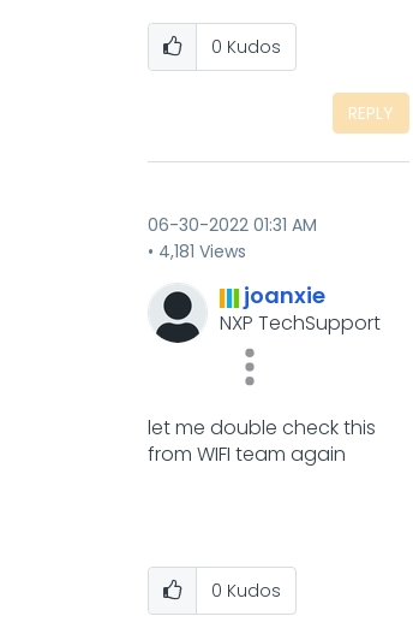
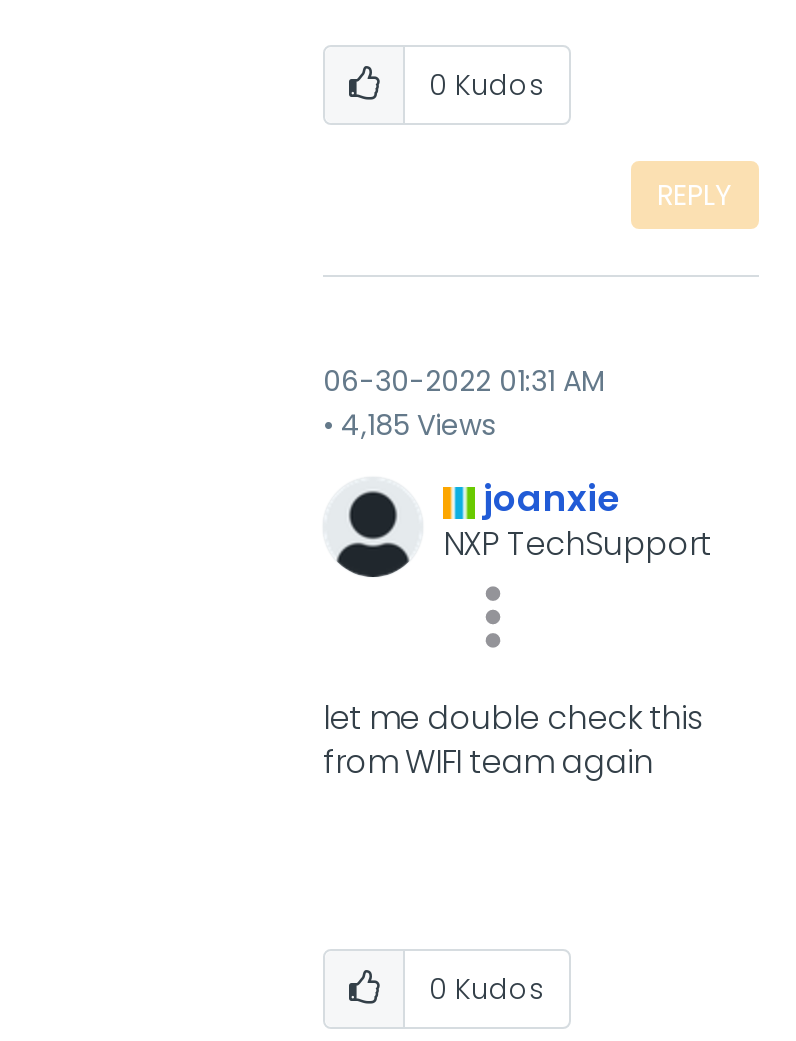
[158,239,246,263] 4,181 Views -> [341,405,495,445] 4,185 Views

